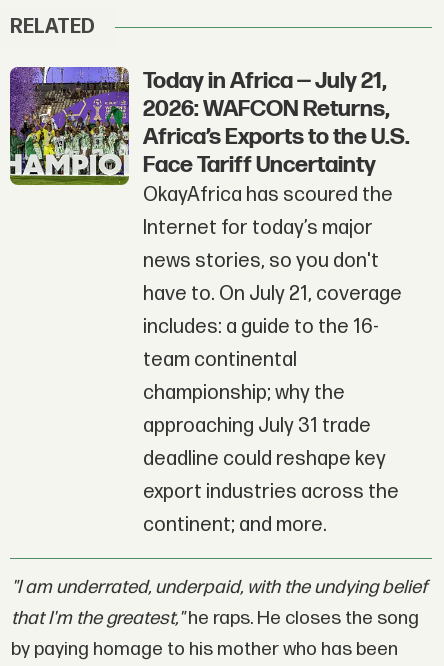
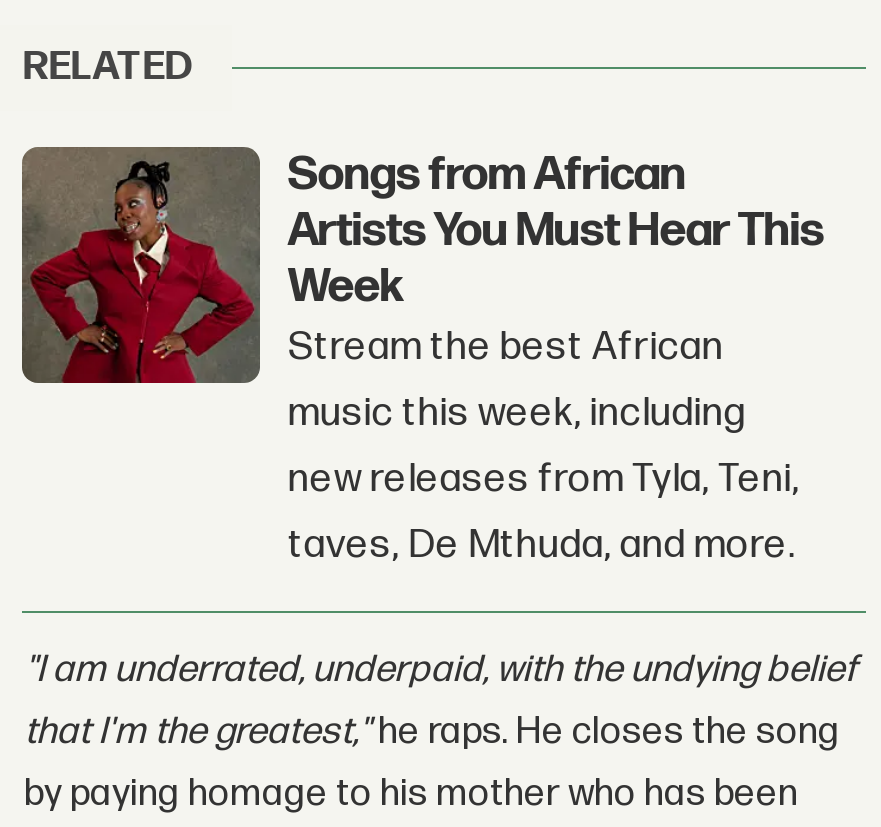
[9,66,410,537] [image] | Today in Africa — July 21, | 2026: WAFCON Returns, | Africa’s Exports to the U.S. | Face Tariff Uncertainty | OkayAfrica has scoured the | Internet for today’s major | news stories, so you don't | have to. On July 21, coverage | includes: a guide to the 16- | team continental | championship; why the | approaching July 31 trade | deadline could reshape key | export industries across the | continent; and more. -> [20,145,824,568] [image] | Songs from African | Artists You Must Hear This | Week | Stream the best African | music this week, including | new releases from Tyla, Teni, | taves, De Mthuda, and more.

